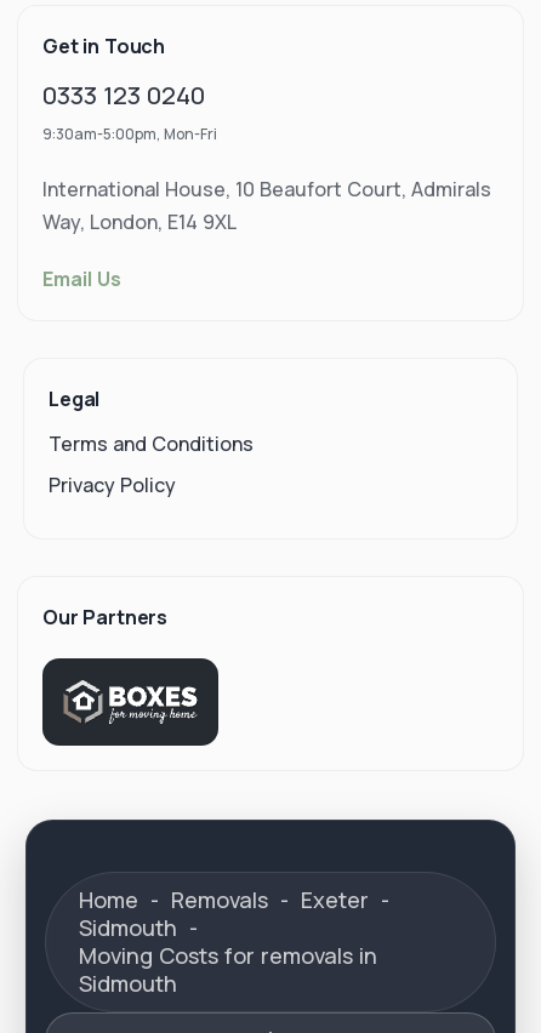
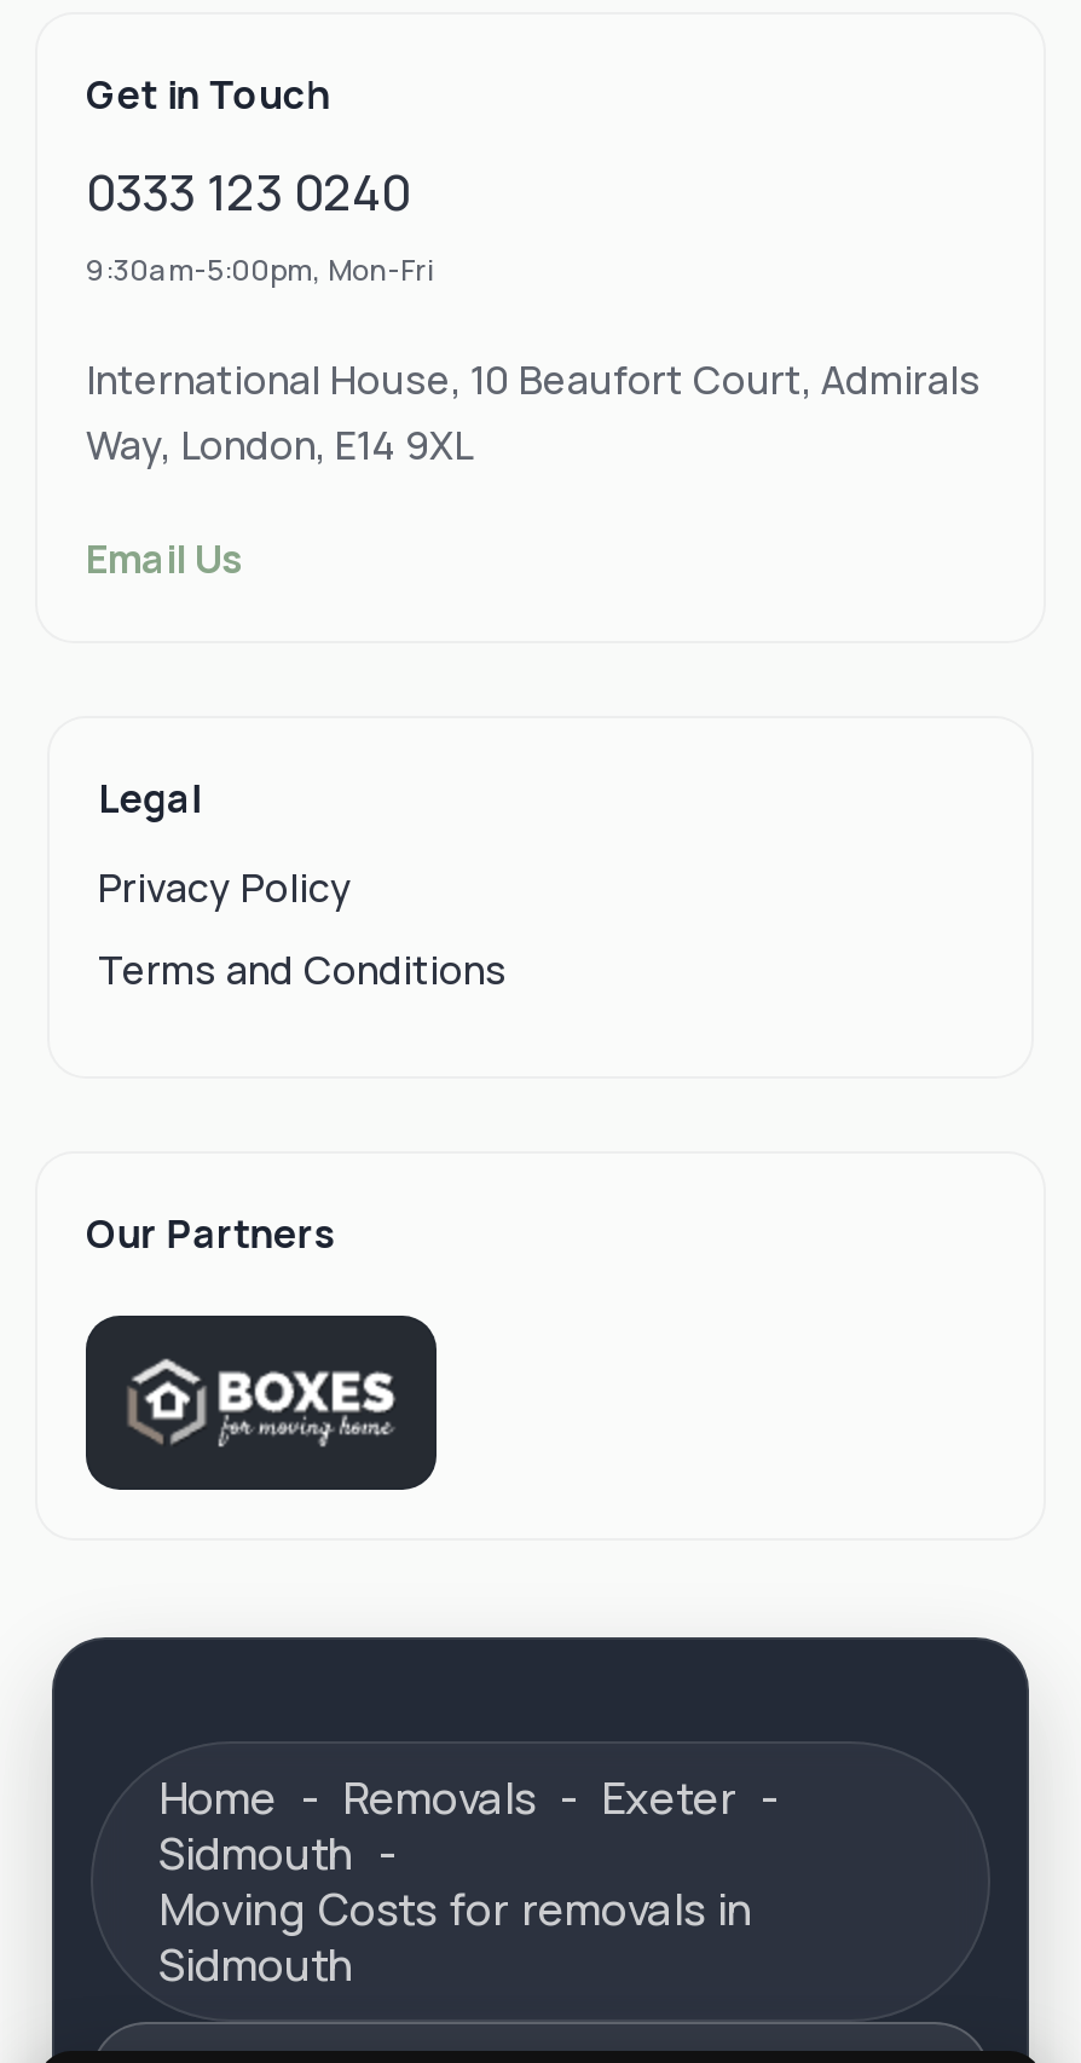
moved [49,430,254,457] -> [98,943,507,996]: Terms and Conditions
moved [49,471,176,498] -> [98,861,352,914]: Privacy Policy

